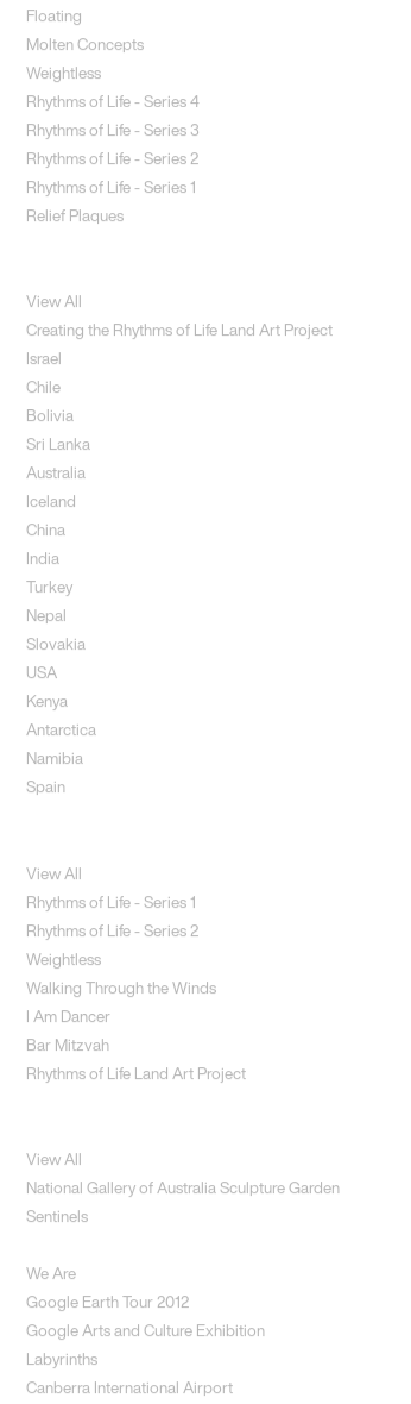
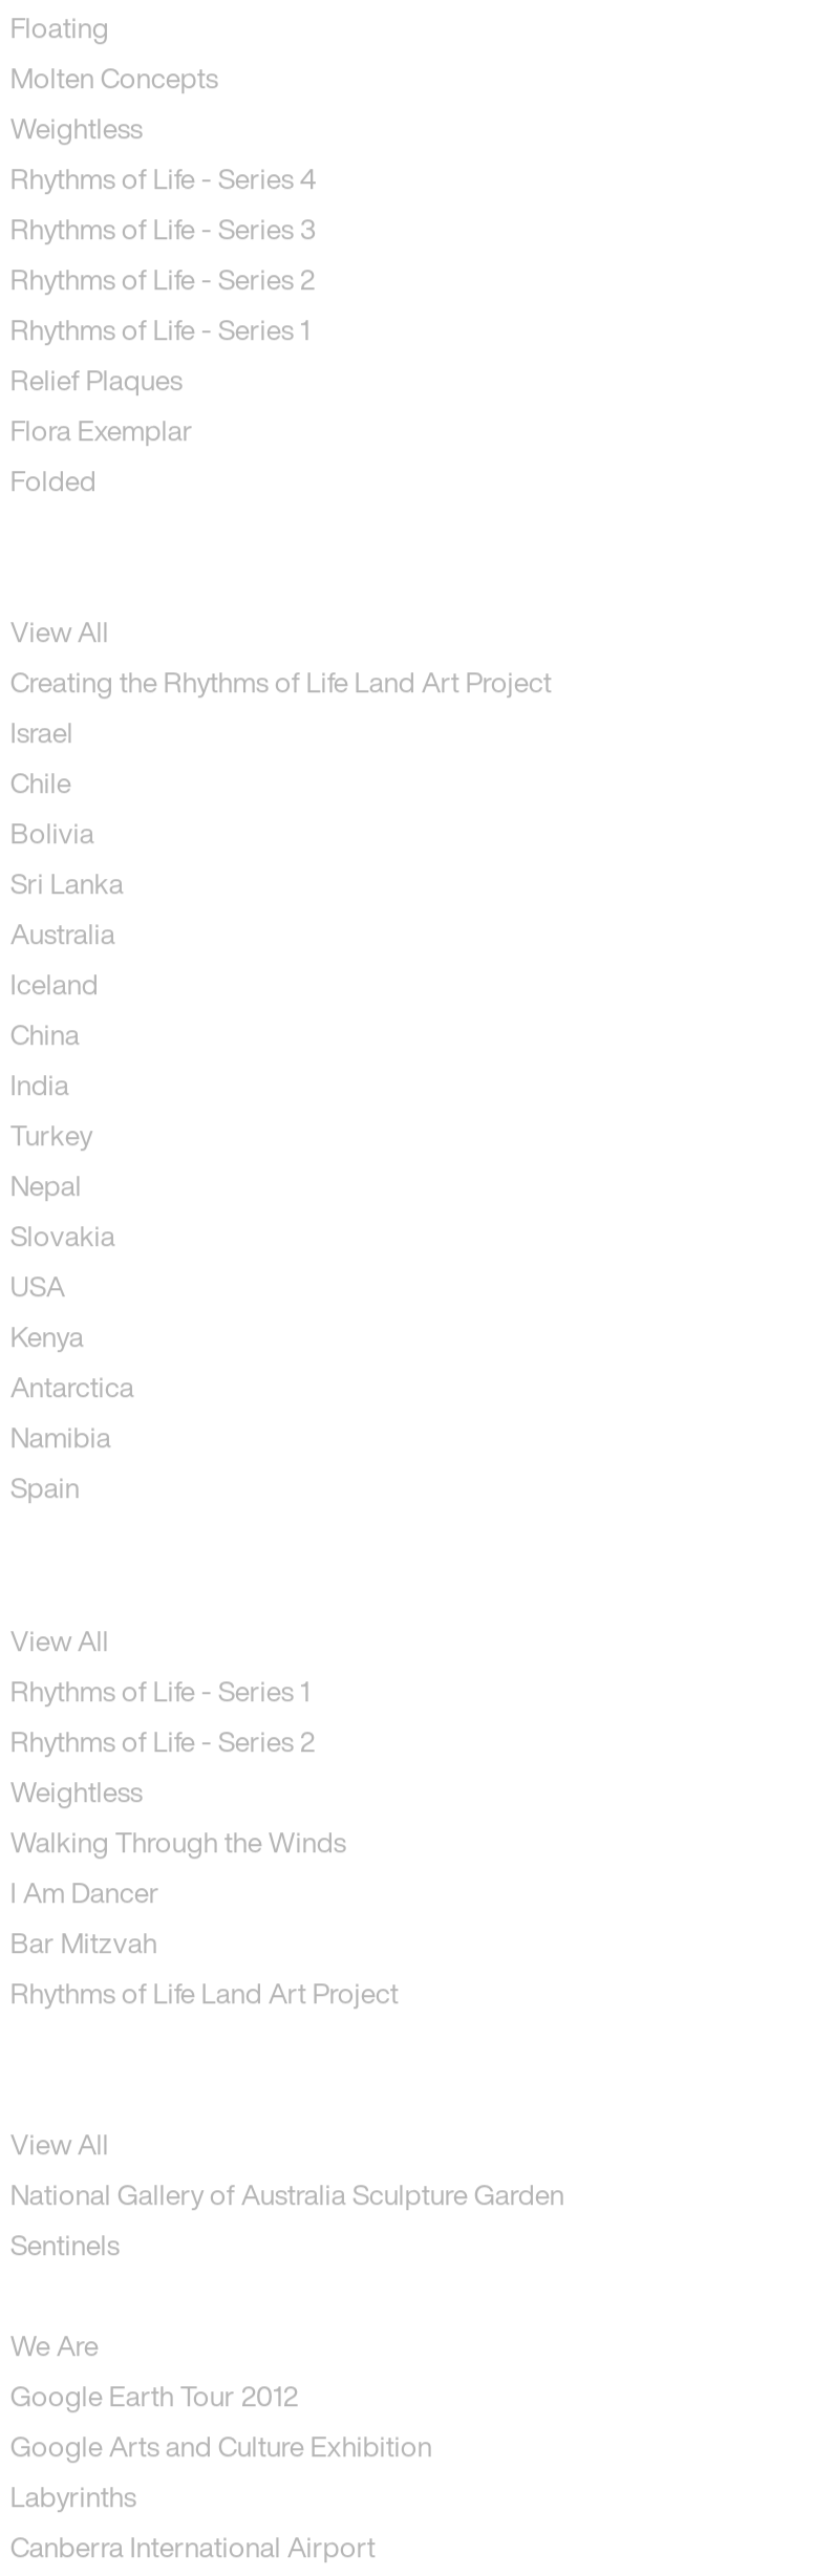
none -> [10,409,193,501] Flora Exemplar | Folded

